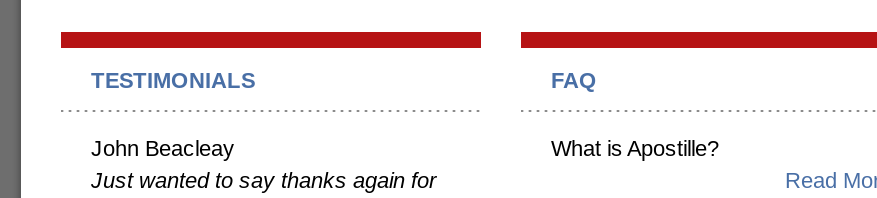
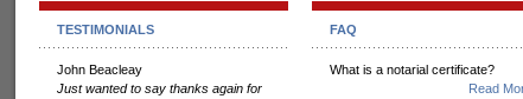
[551,136,719,160] What is Apostille? -> [330,62,495,77] What is a notarial certificate?

